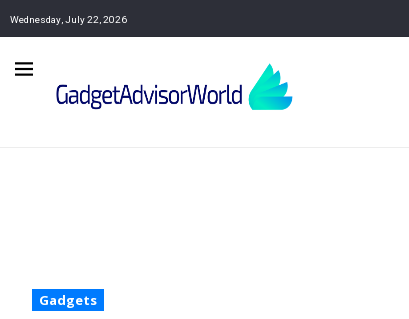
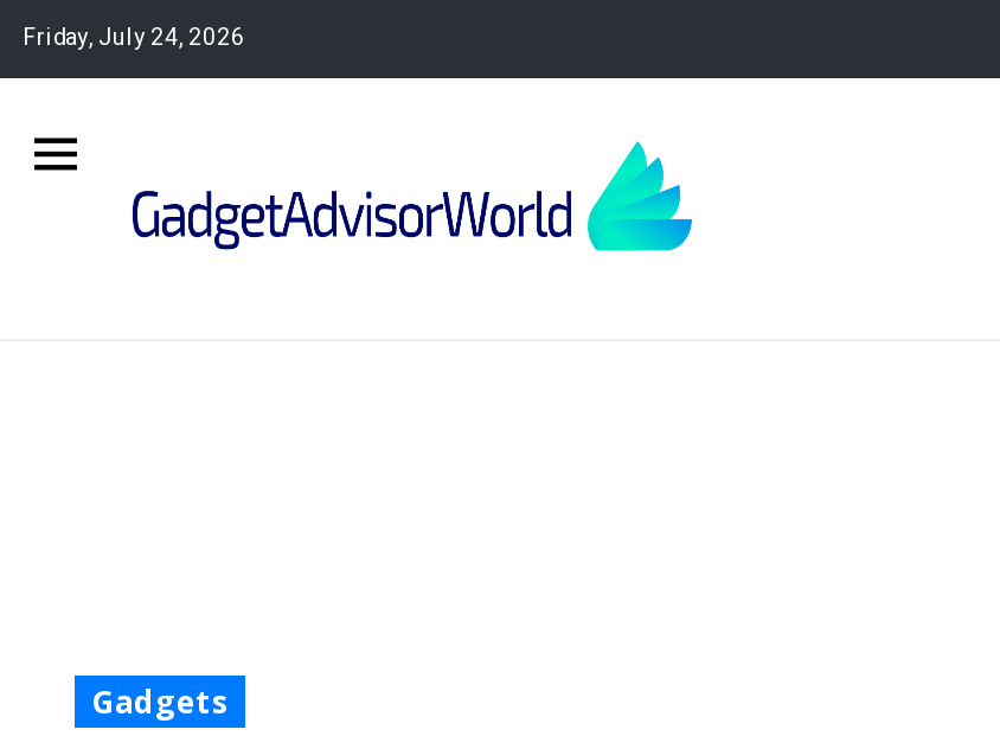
[10,13,127,27] Wednesday, July 22, 2026 -> [23,21,245,54] Friday, July 24, 2026

